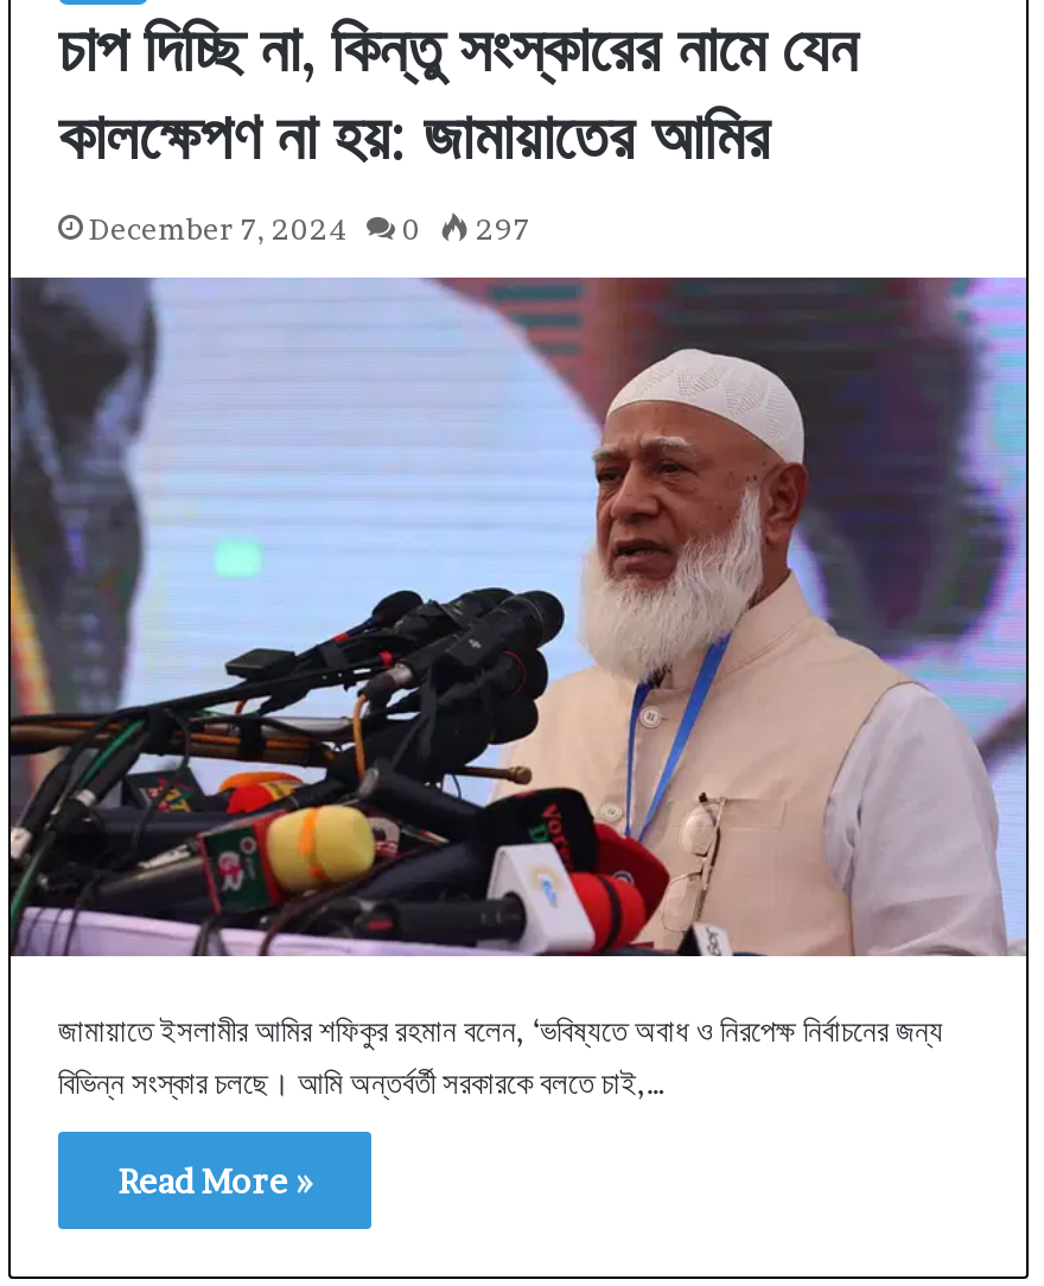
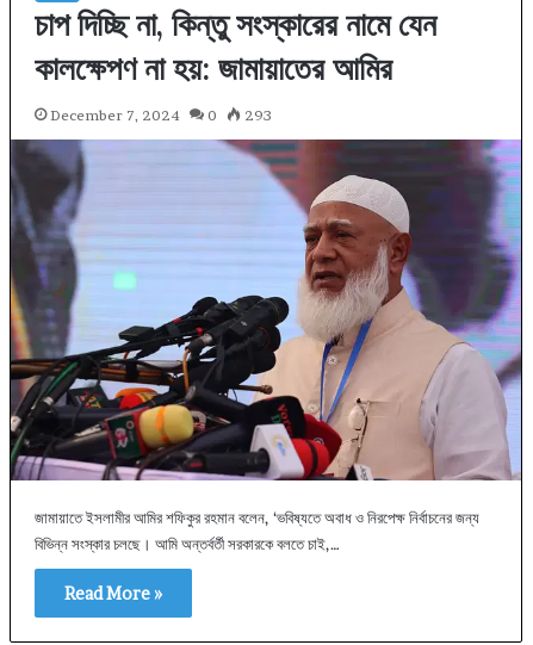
[89,212,530,248] December 7, 2024 0 297 -> [50,107,272,124] December 7, 2024 0 293

